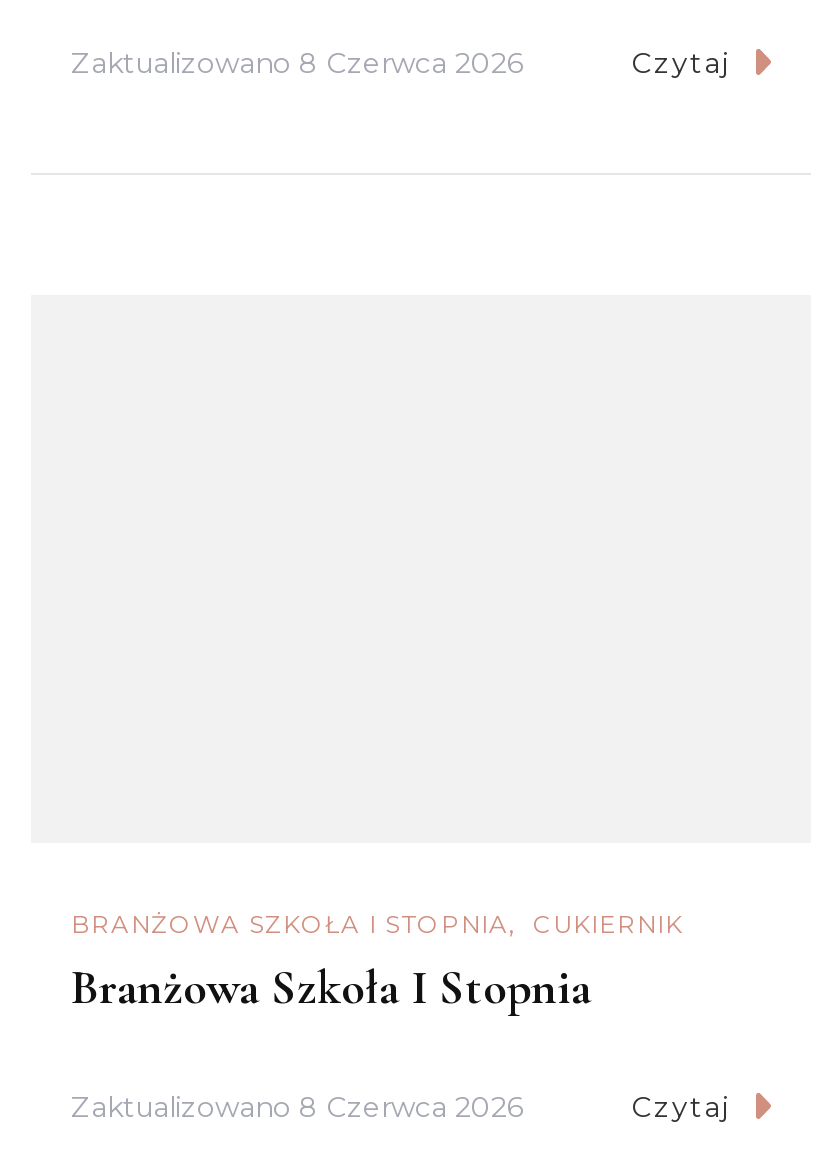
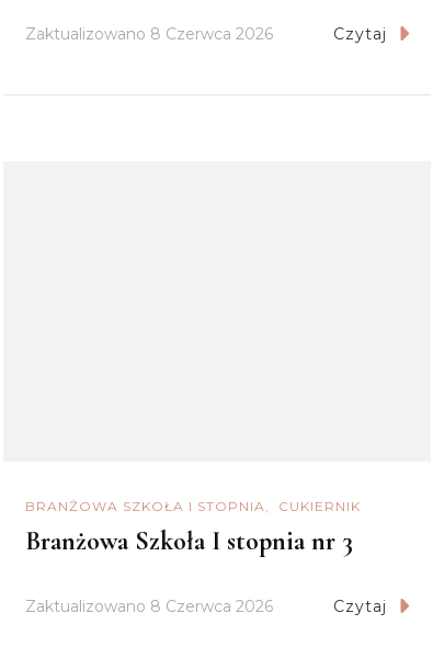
[71,960,591,1018] Branżowa Szkoła I Stopnia -> [25,526,353,558] Branżowa Szkoła I stopnia nr 3

